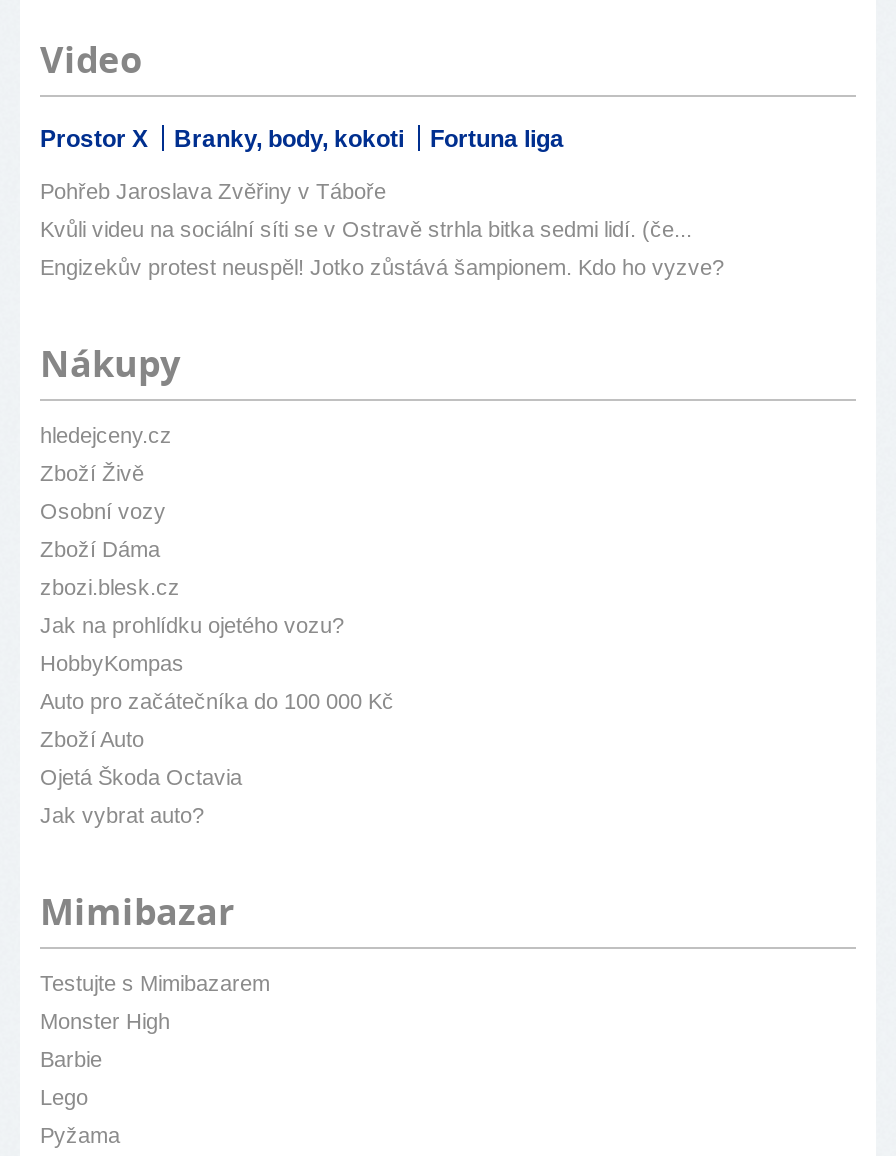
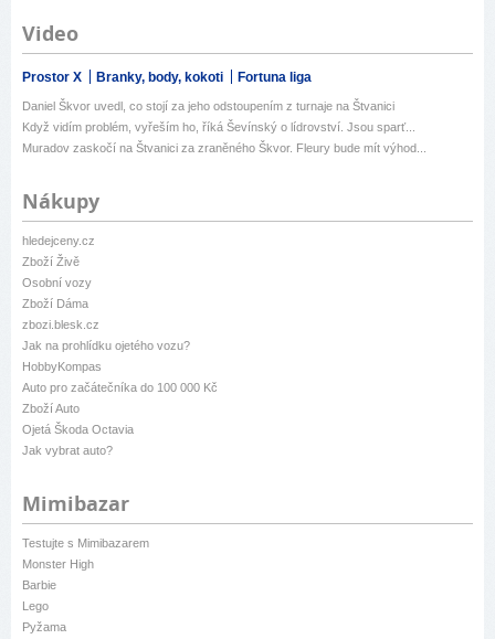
[40,179,386,203] Pohřeb Jaroslava Zvěřiny v Táboře -> [22,100,394,113] Daniel Škvor uvedl, co stojí za jeho odstoupením z turnaje na Štvanici
[40,217,692,241] Kvůli videu na sociální síti se v Ostravě strhla bitka sedmi lidí. (če... -> [22,121,415,134] Když vidím problém, vyřeším ho, říká Ševínský o lídrovství. Jsou sparť...
[40,255,724,279] Engizekův protest neuspěl! Jotko zůstává šampionem. Kdo ho vyzve? -> [22,141,426,155] Muradov zaskočí na Štvanici za zraněného Škvor. Fleury bude mít výhod...

